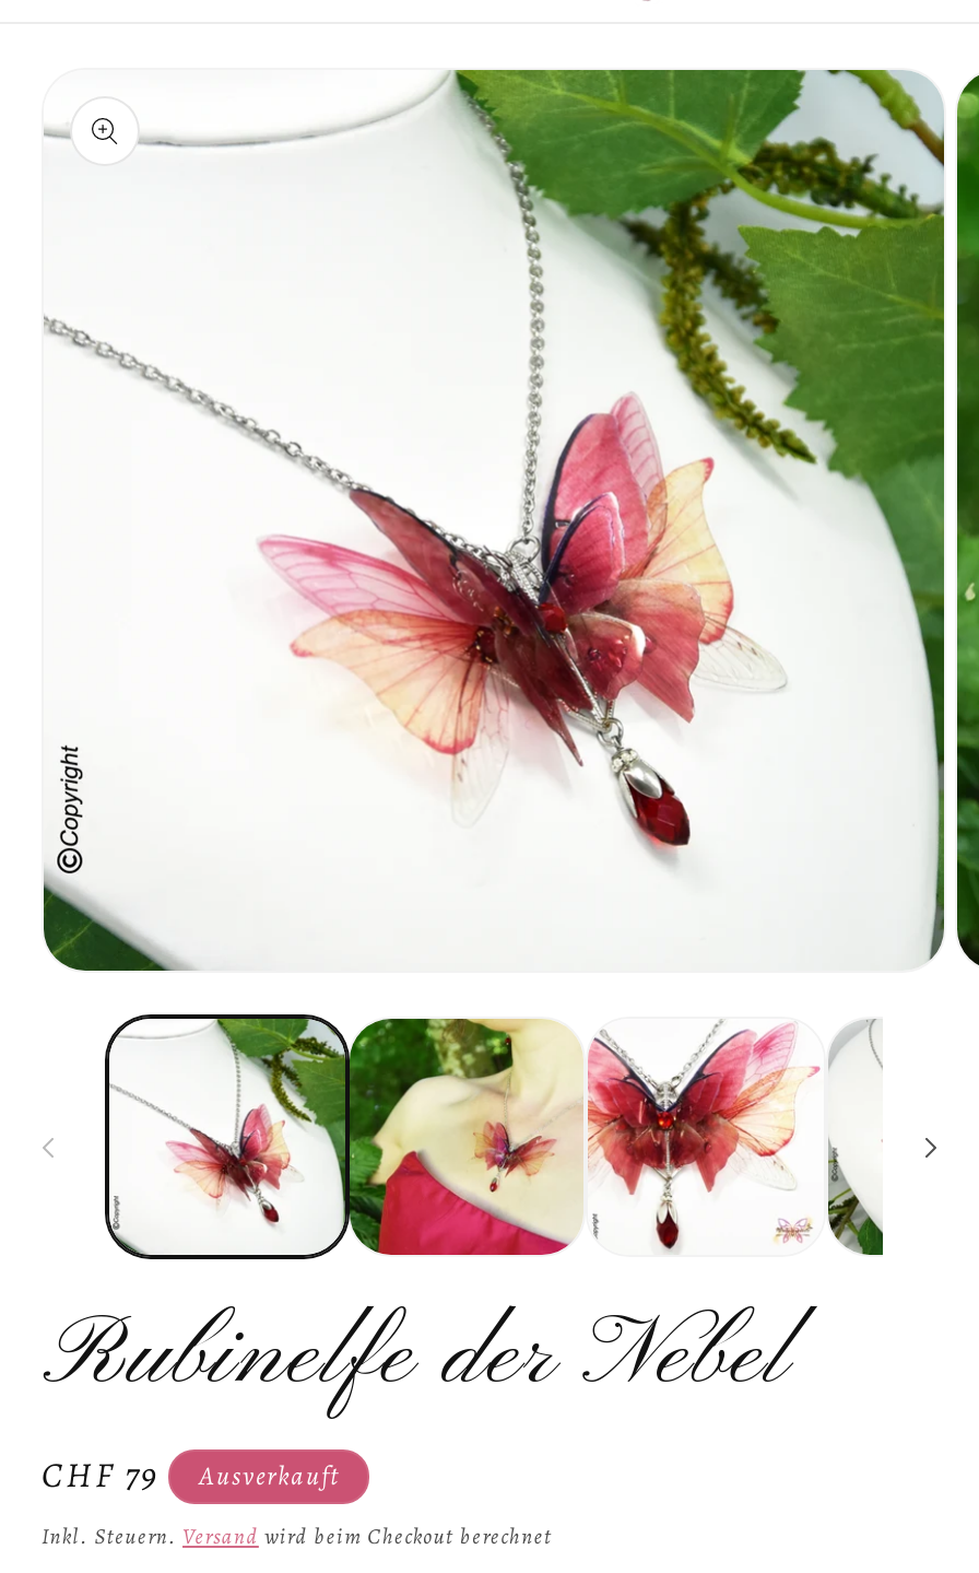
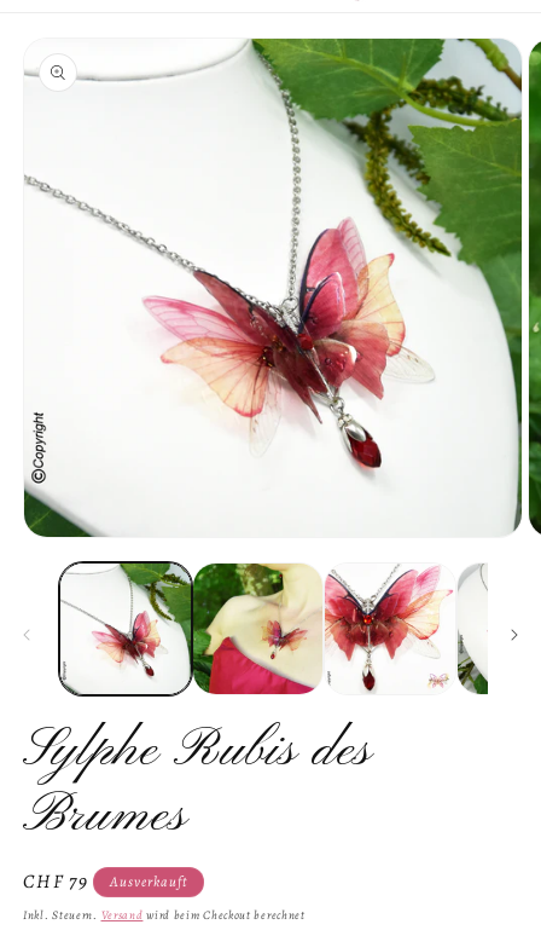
[42,1295,789,1418] Rubinelfe der Nebel -> [23,717,372,850] Sylphe Rubis des | Brumes

